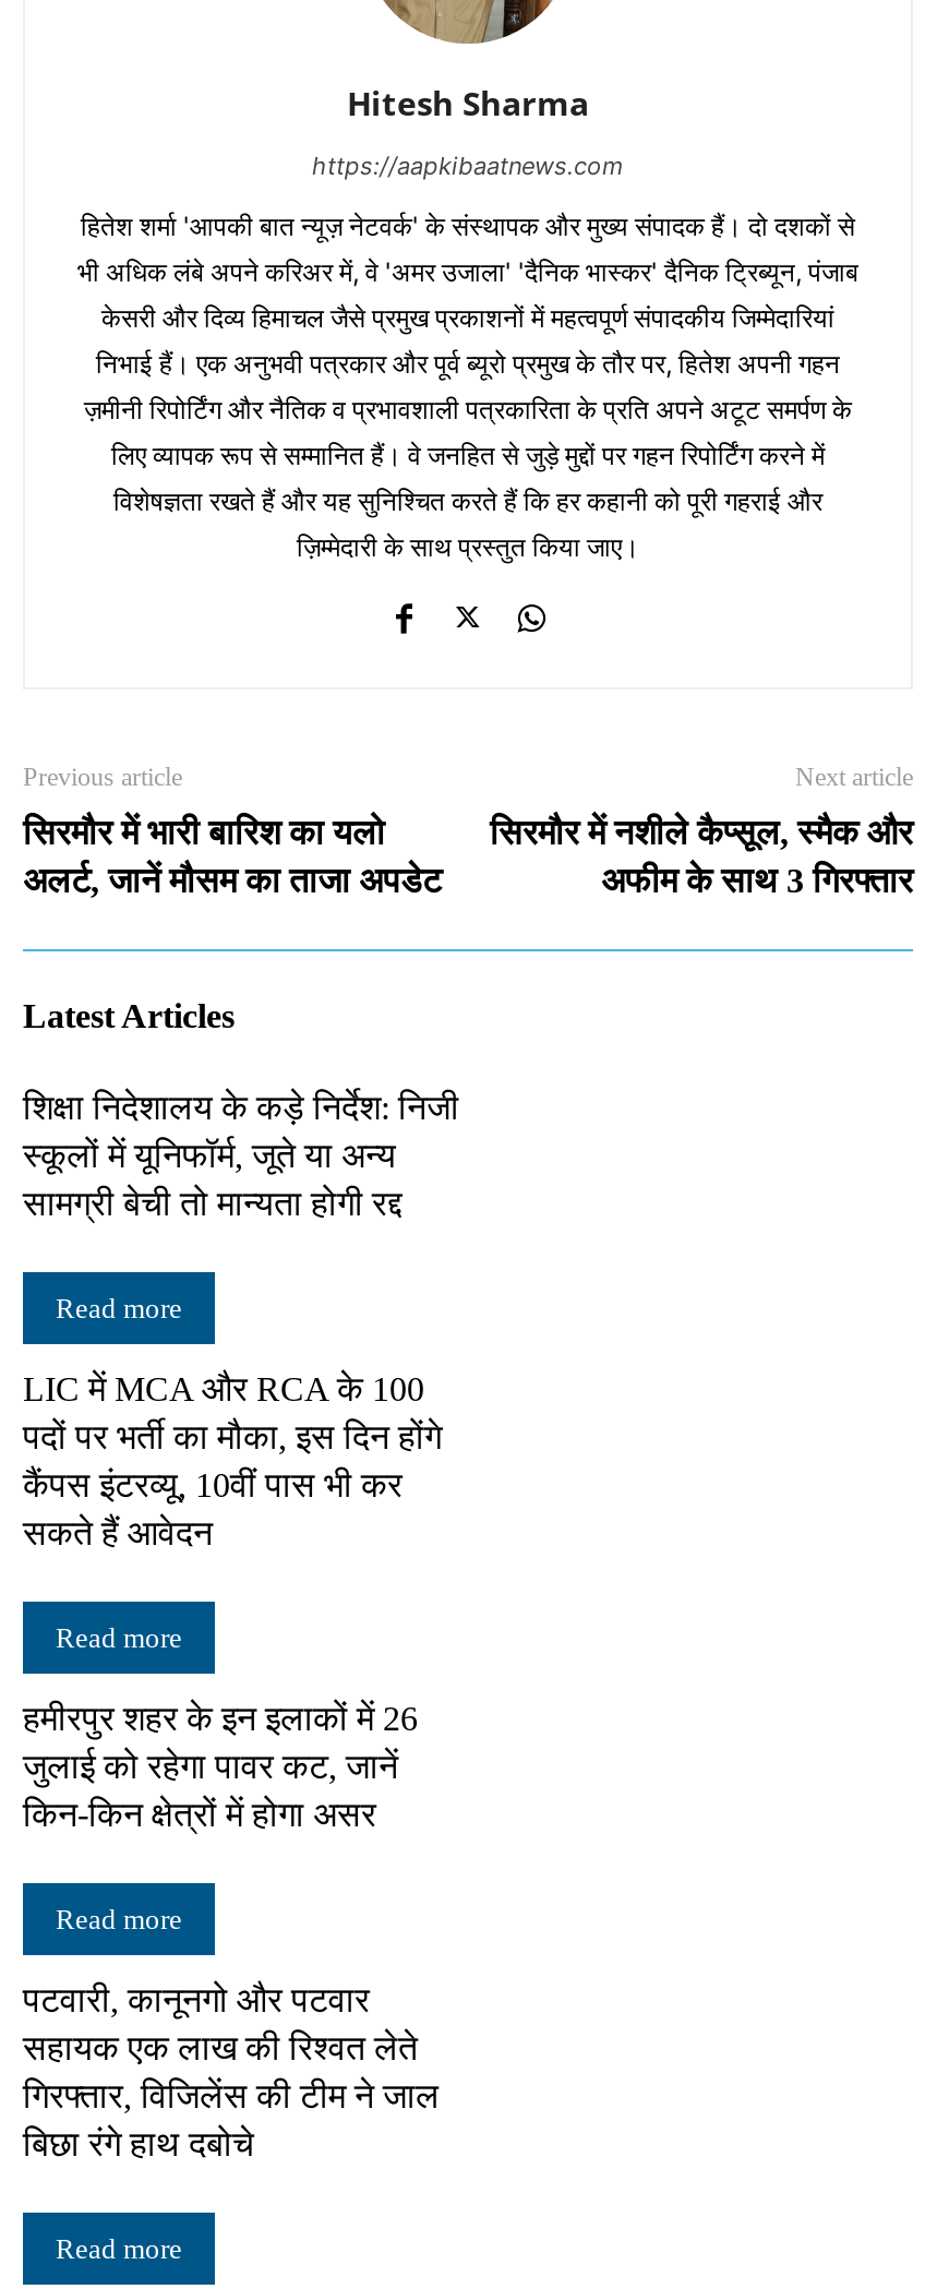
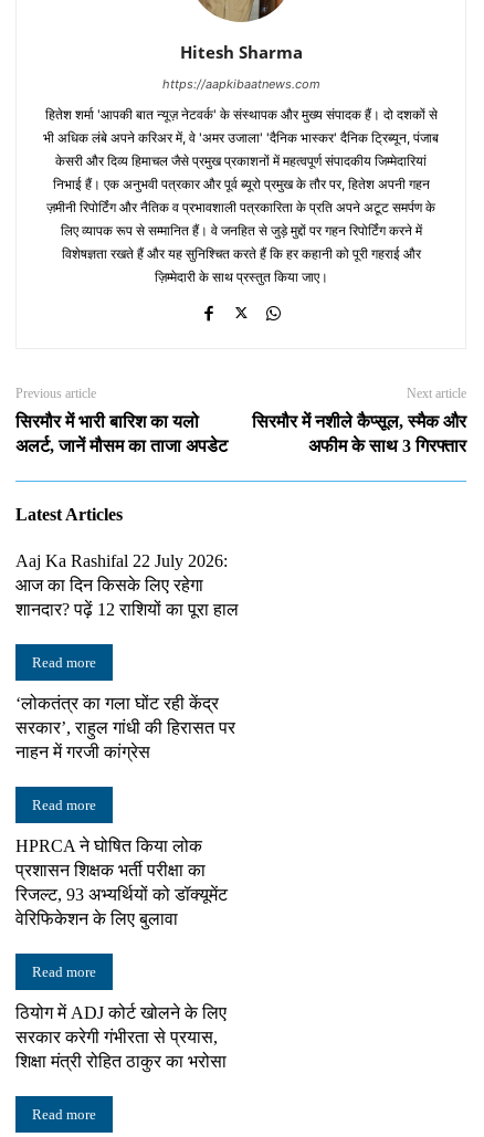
[23,1088,459,1222] शिक्षा निदेशालय के कड़े निर्देश: निजी | स्कूलों में यूनिफॉर्म, जूते या अन्य | सामग्री बेची तो मान्यता होगी रद्द -> [15,551,239,619] Aaj Ka Rashifal 22 July 2026: | आज का दिन किसके लिए रहेगा | शानदार? पढ़ें 12 राशियों का पूरा हाल
[23,1370,442,1551] LIC में MCA और RCA के 100 | पदों पर भर्ती का मौका, इस दिन होंगे | कैंपस इंटरव्यू, 10वीं पास भी कर | सकते हैं आवेदन -> [15,694,235,761] ‘लोकतंत्र का गला घोंट रही केंद्र | सरकार’, राहुल गांधी की हिरासत पर | नाहन में गरजी कांग्रेस
[23,1699,418,1833] हमीरपुर शहर के इन इलाकों में 26 | जुलाई को रहेगा पावर कट, जानें | किन-किन क्षेत्रों में होगा असर -> [15,836,228,928] HPRCA ने घोषित किया लोक | प्रशासन शिक्षक भर्ती परीक्षा का | रिजल्ट, 93 अभ्यर्थियों को डॉक्यूमेंट | वेरिफिकेशन के लिए बुलावा
[23,1981,440,2162] पटवारी, कानूनगो और पटवार | सहायक एक लाख की रिश्वत लेते | गिरफ्तार, विजिलेंस की टीम ने जाल | बिछा रंगे हाथ दबोचे -> [15,1003,227,1070] ठियोग में ADJ कोर्ट खोलने के लिए | सरकार करेगी गंभीरता से प्रयास, | शिक्षा मंत्री रोहित ठाकुर का भरोसा

